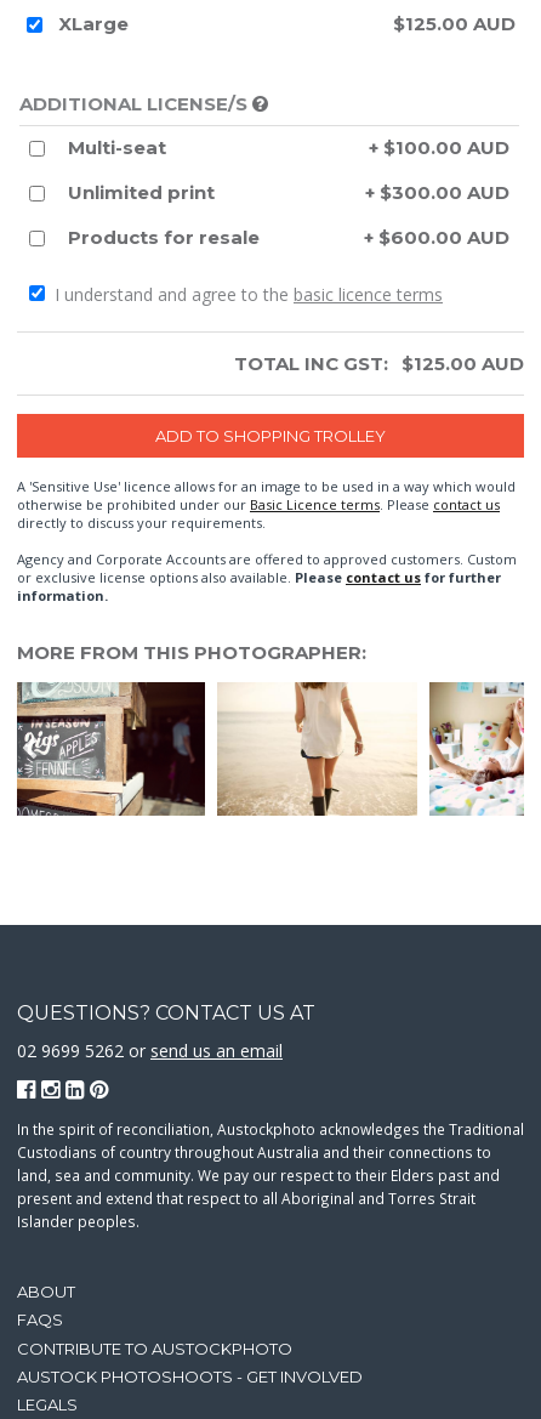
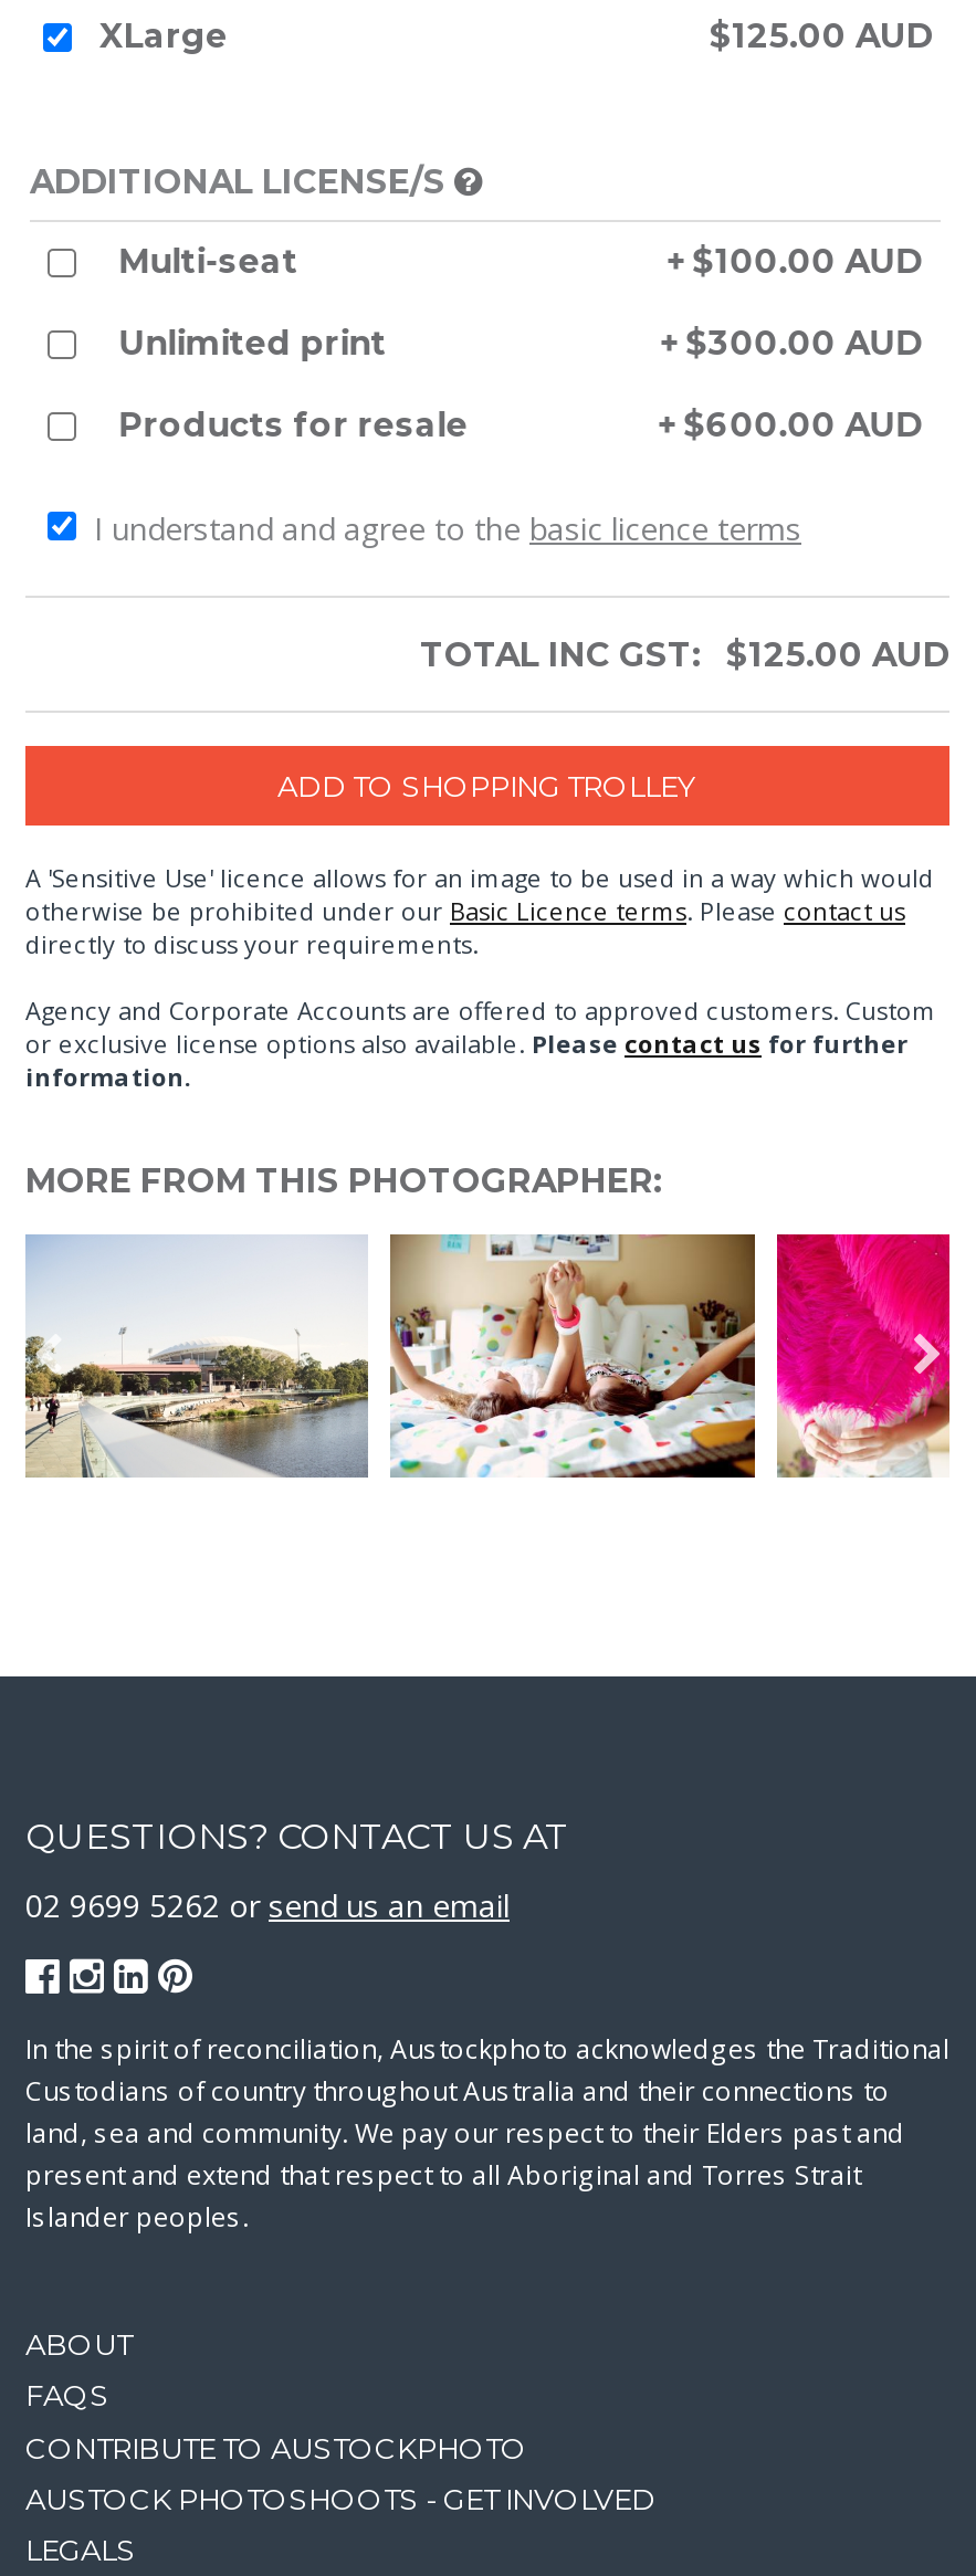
[16,681,206,817] [image] -> [25,1234,370,1478] [image]
[216,681,417,817] [image] -> [390,1232,757,1480] [image]
[428,681,525,816] [image] -> [775,1232,952,1478] [image]

